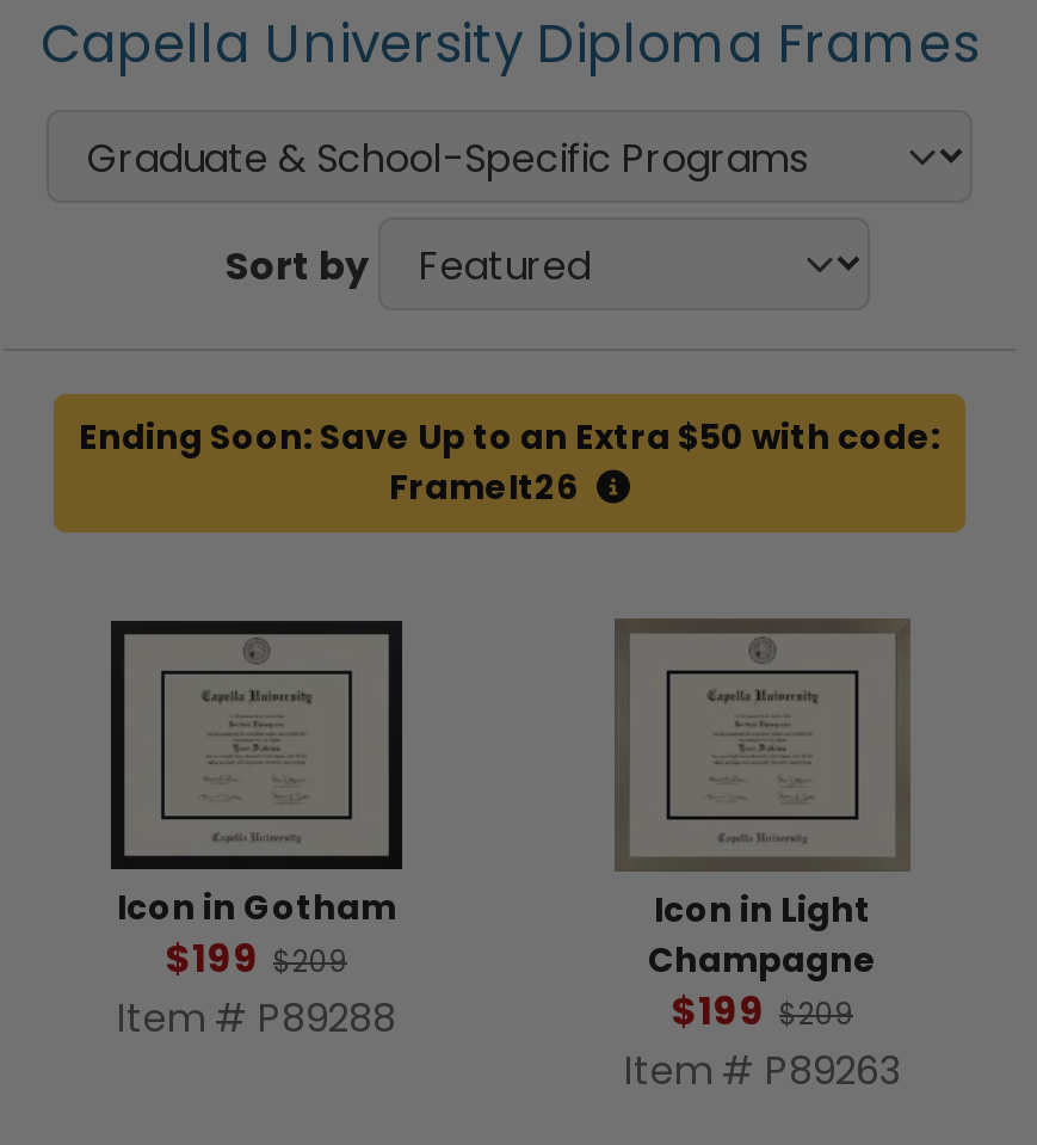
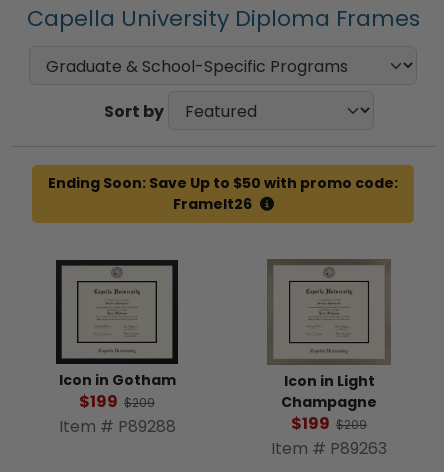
[79,414,940,461] Ending Soon: Save Up to an Extra $50 with code: -> [48,173,398,193] Ending Soon: Save Up to $50 with promo code:

